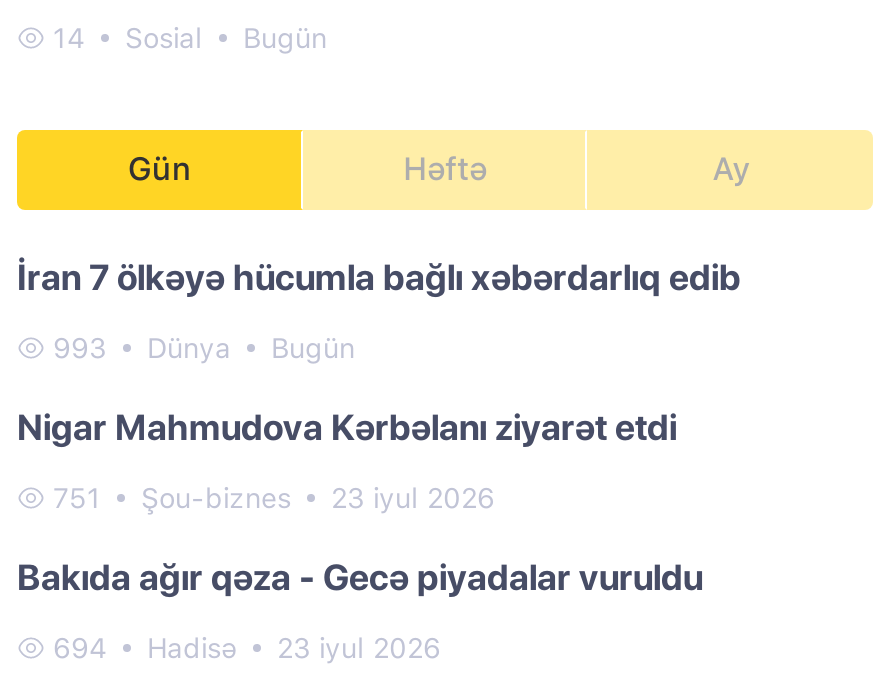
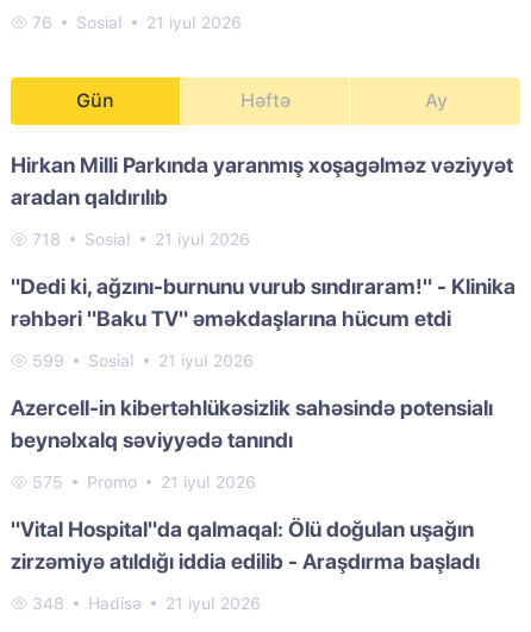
[45,22,93,54] 14 -> [27,13,57,32] 76
[243,22,327,54] Bugün -> [146,13,242,32] 21 iyul 2026
[17,256,741,664] İran 7 ölkəyə hücumla bağlı xəbərdarlıq edib | 993 | Dünya | Bugün | Nigar Mahmudova Kərbəlanı ziyarət etdi | 751 | Şou-biznes | 23 iyul 2026 | Bakıda ağır qəza - Gecə piyadalar vuruldu | 694 -> [11,152,516,613] Hirkan Milli Parkında yaranmış xoşagəlməz vəziyyət | aradan qaldırılıb | 718 | Sosial | 21 iyul 2026 | "Dedi ki, ağzını-burnunu vurub sındıraram!" - Klinika | rəhbəri "Baku TV" əməkdaşlarına hücum etdi | 599 | Sosial | 21 iyul 2026 | Azercell-in kibertəhlükəsizlik sahəsində potensialı | beynəlxalq səviyyədə tanındı | 575 | Promo | 21 iyul 2026 | "Vital Hospital"da qalmaqal: Ölü doğulan uşağın | zirzəmiyə atıldığı iddia edilib - Araşdırma başladı | 348
[277,632,441,664] 23 iyul 2026 -> [165,594,261,613] 21 iyul 2026

